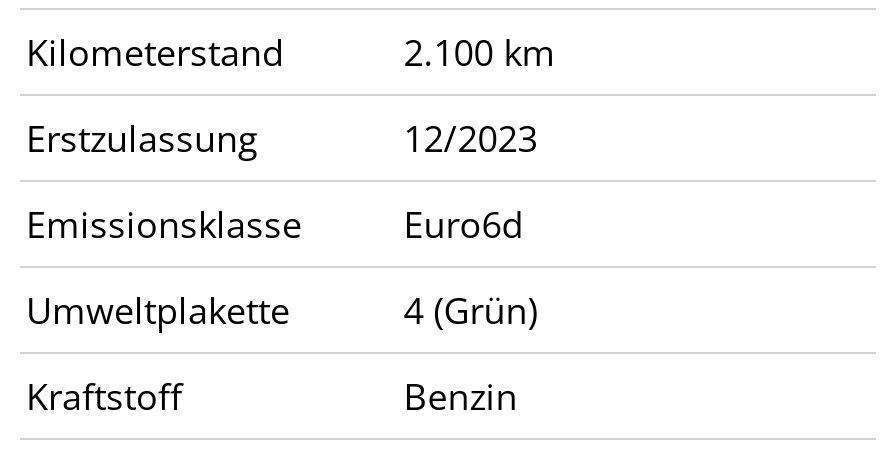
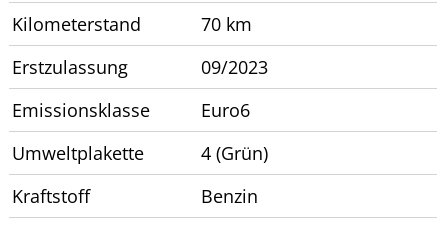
[404,28,556,76] 2.100 km -> [201,12,252,36] 70 km
[404,114,538,162] 12/2023 -> [201,55,268,79] 09/2023
[404,200,524,248] Euro6d -> [201,98,250,122] Euro6

